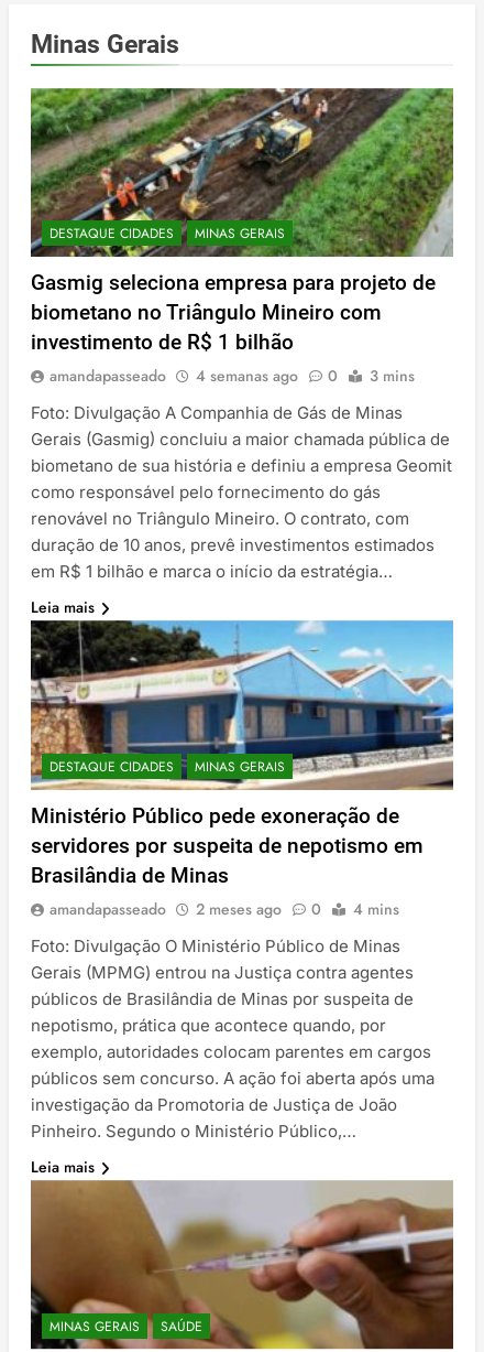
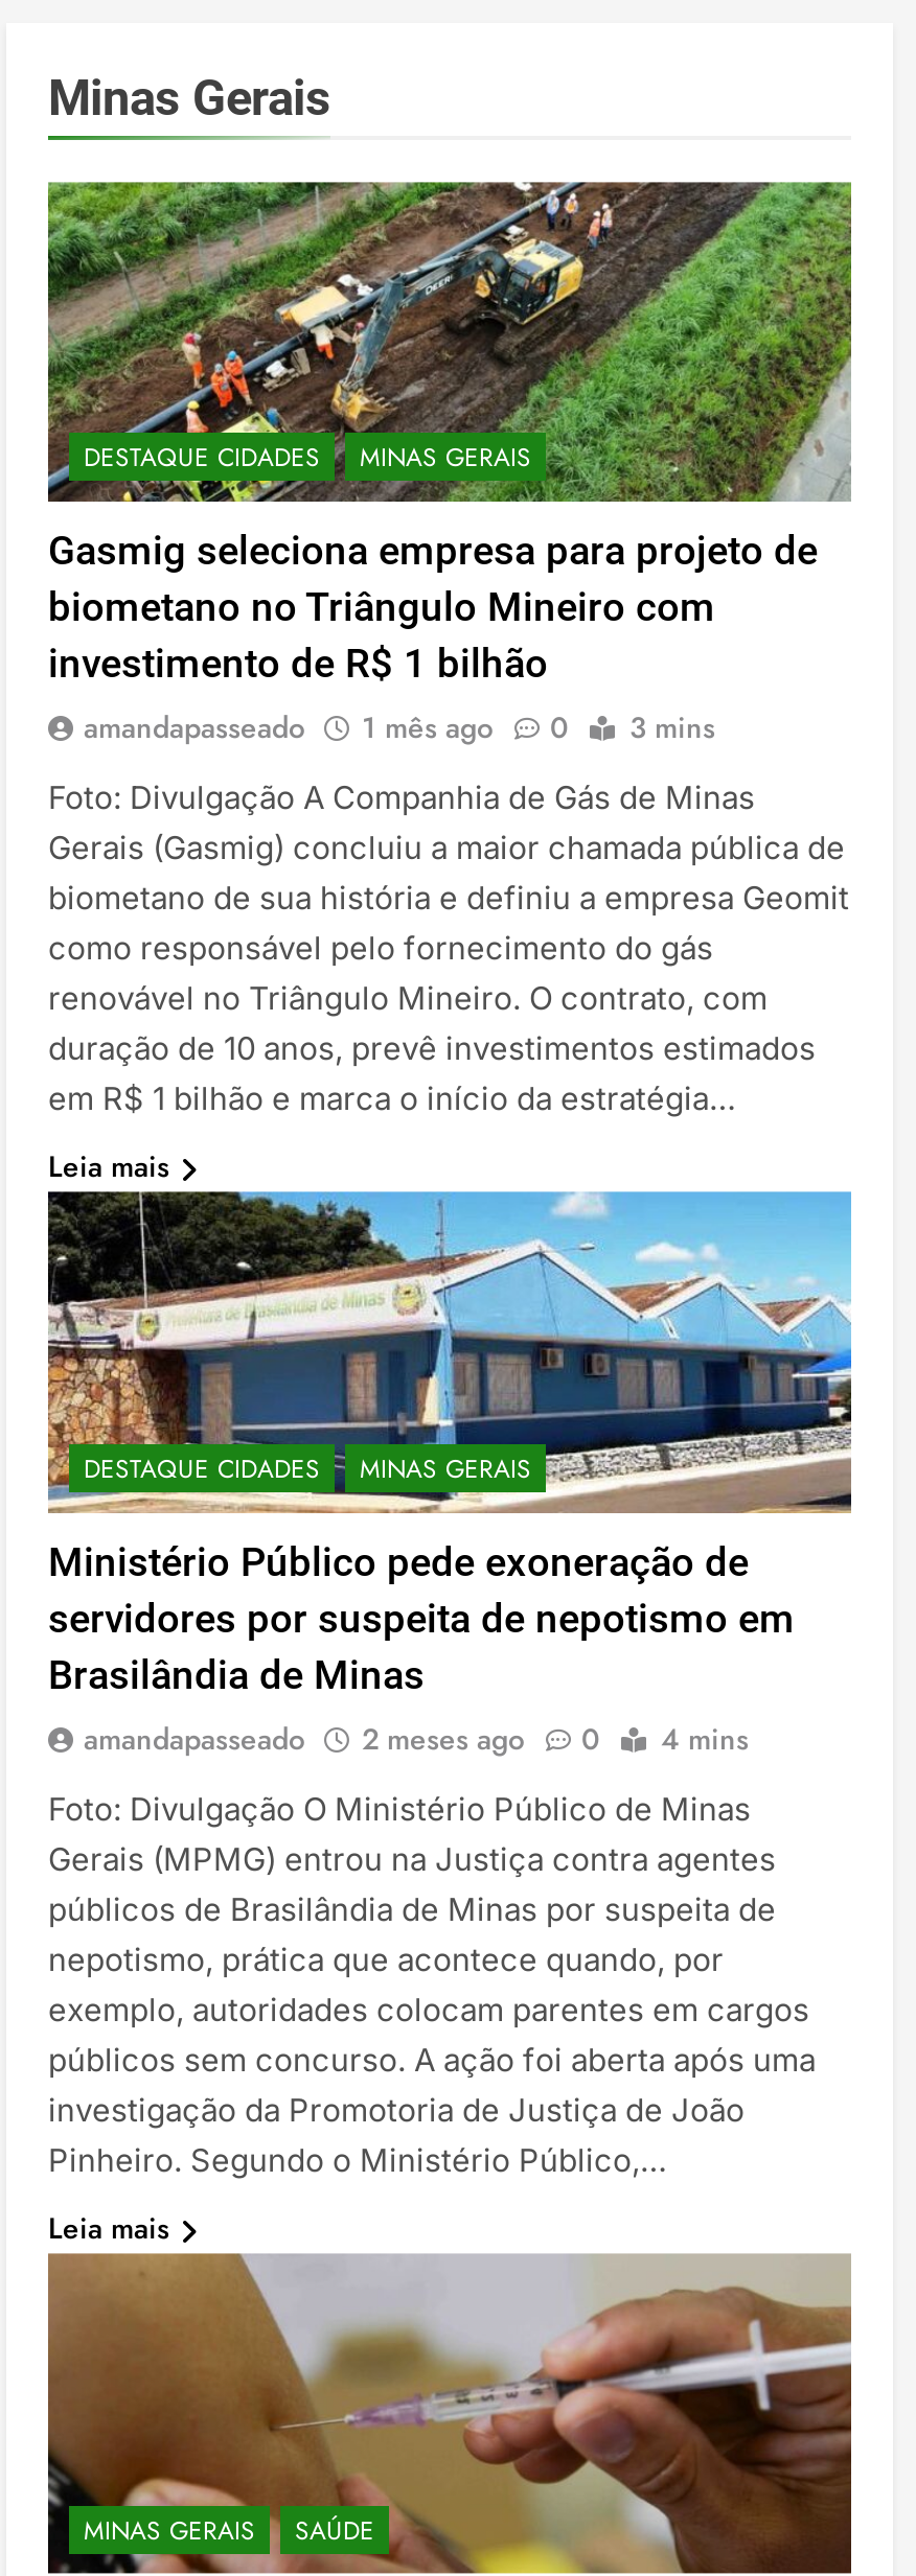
[196,365,298,387] 4 semanas ago -> [362,707,494,749] 1 mês ago

